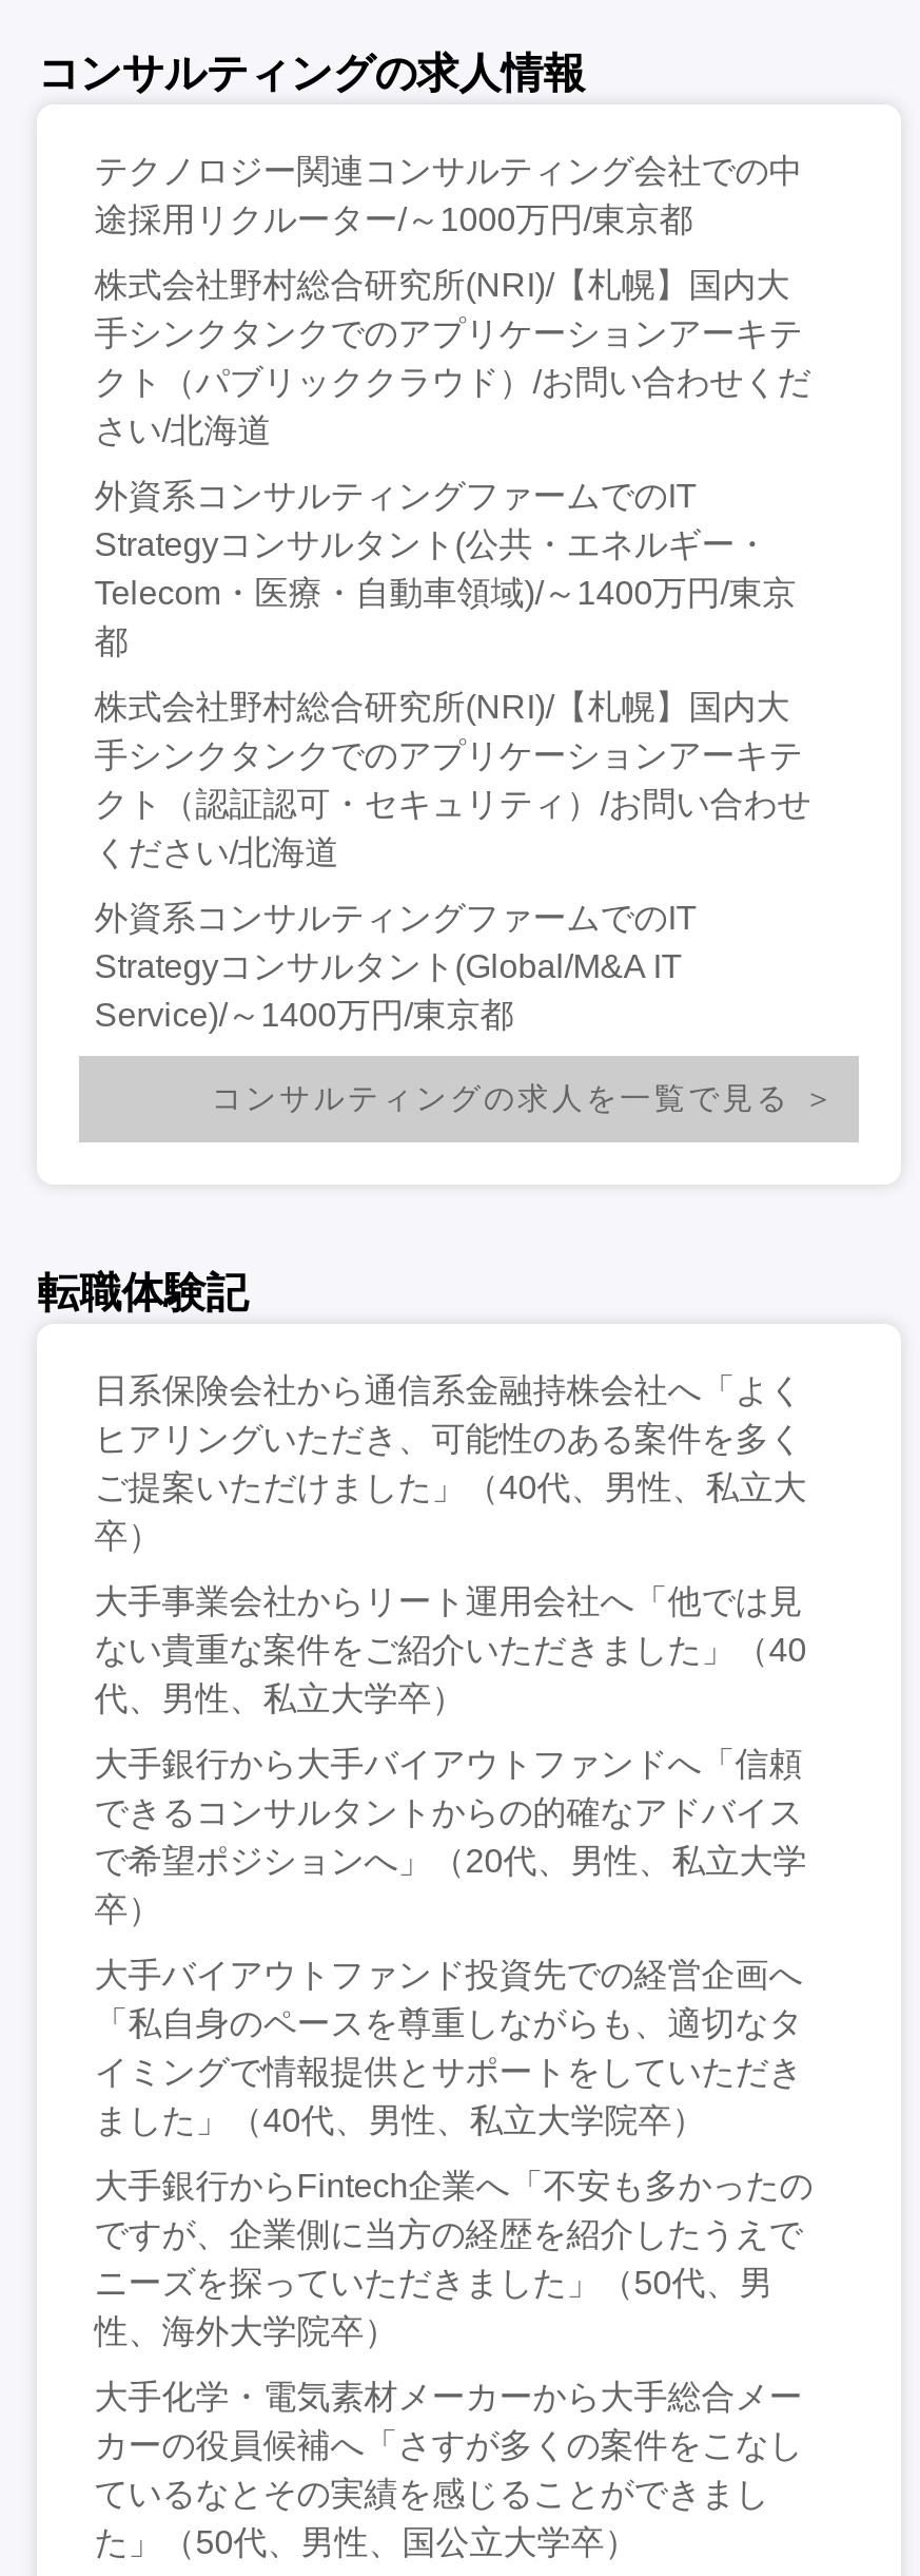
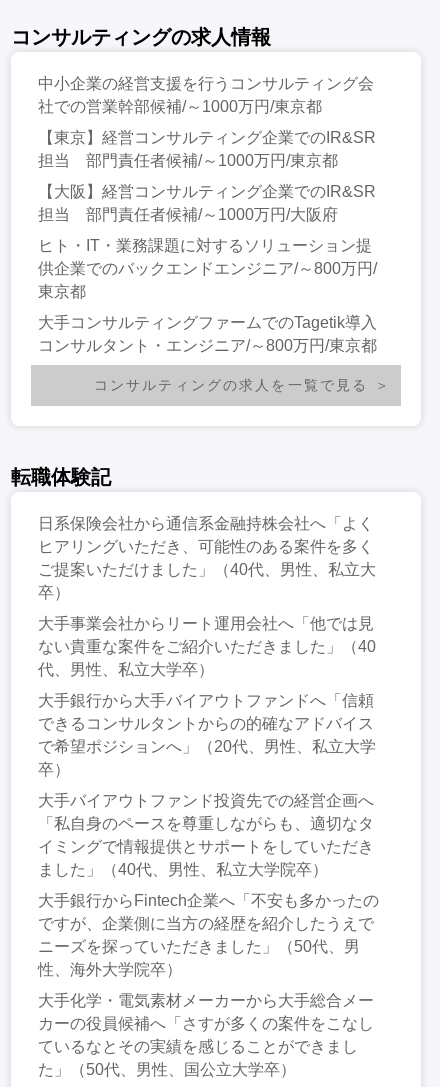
[94,153,802,237] テクノロジー関連コンサルティング会社での中 | 途採用リクルーター/～1000万円/東京都 -> [38,75,374,115] 中小企業の経営支援を行うコンサルティング会 | 社での営業幹部候補/～1000万円/東京都
[94,266,811,448] 株式会社野村総合研究所(NRI)/【札幌】国内大 | 手シンクタンクでのアプリケーションアーキテ | クト（パブリッククラウド）/お問い合わせくだ | さい/北海道 -> [38,129,376,169] 【東京】経営コンサルティング企業でのIR&SR | 担当 部門責任者候補/～1000万円/東京都
[94,477,796,659] 外資系コンサルティングファームでのIT | Strategyコンサルタント(公共・エネルギー・ | Telecom・医療・自動車領域)/～1400万円/東京 | 都 -> [38,183,376,223] 【大阪】経営コンサルティング企業でのIR&SR | 担当 部門責任者候補/～1000万円/大阪府
[94,688,811,870] 株式会社野村総合研究所(NRI)/【札幌】国内大 | 手シンクタンクでのアプリケーションアーキテ | クト（認証認可・セキュリティ）/お問い合わせ | ください/北海道 -> [38,237,377,300] ヒト・IT・業務課題に対するソリューション提 | 供企業でのバックエンドエンジニア/～800万円/ | 東京都
[94,899,697,1032] 外資系コンサルティングファームでのIT | Strategyコンサルタント(Global/M&A IT | Service)/～1400万円/東京都 -> [38,314,377,354] 大手コンサルティングファームでのTagetik導入 | コンサルタント・エンジニア/～800万円/東京都

